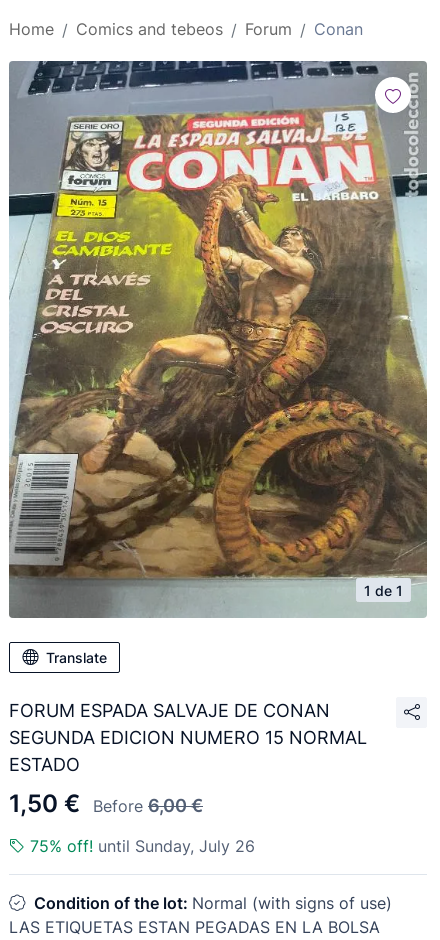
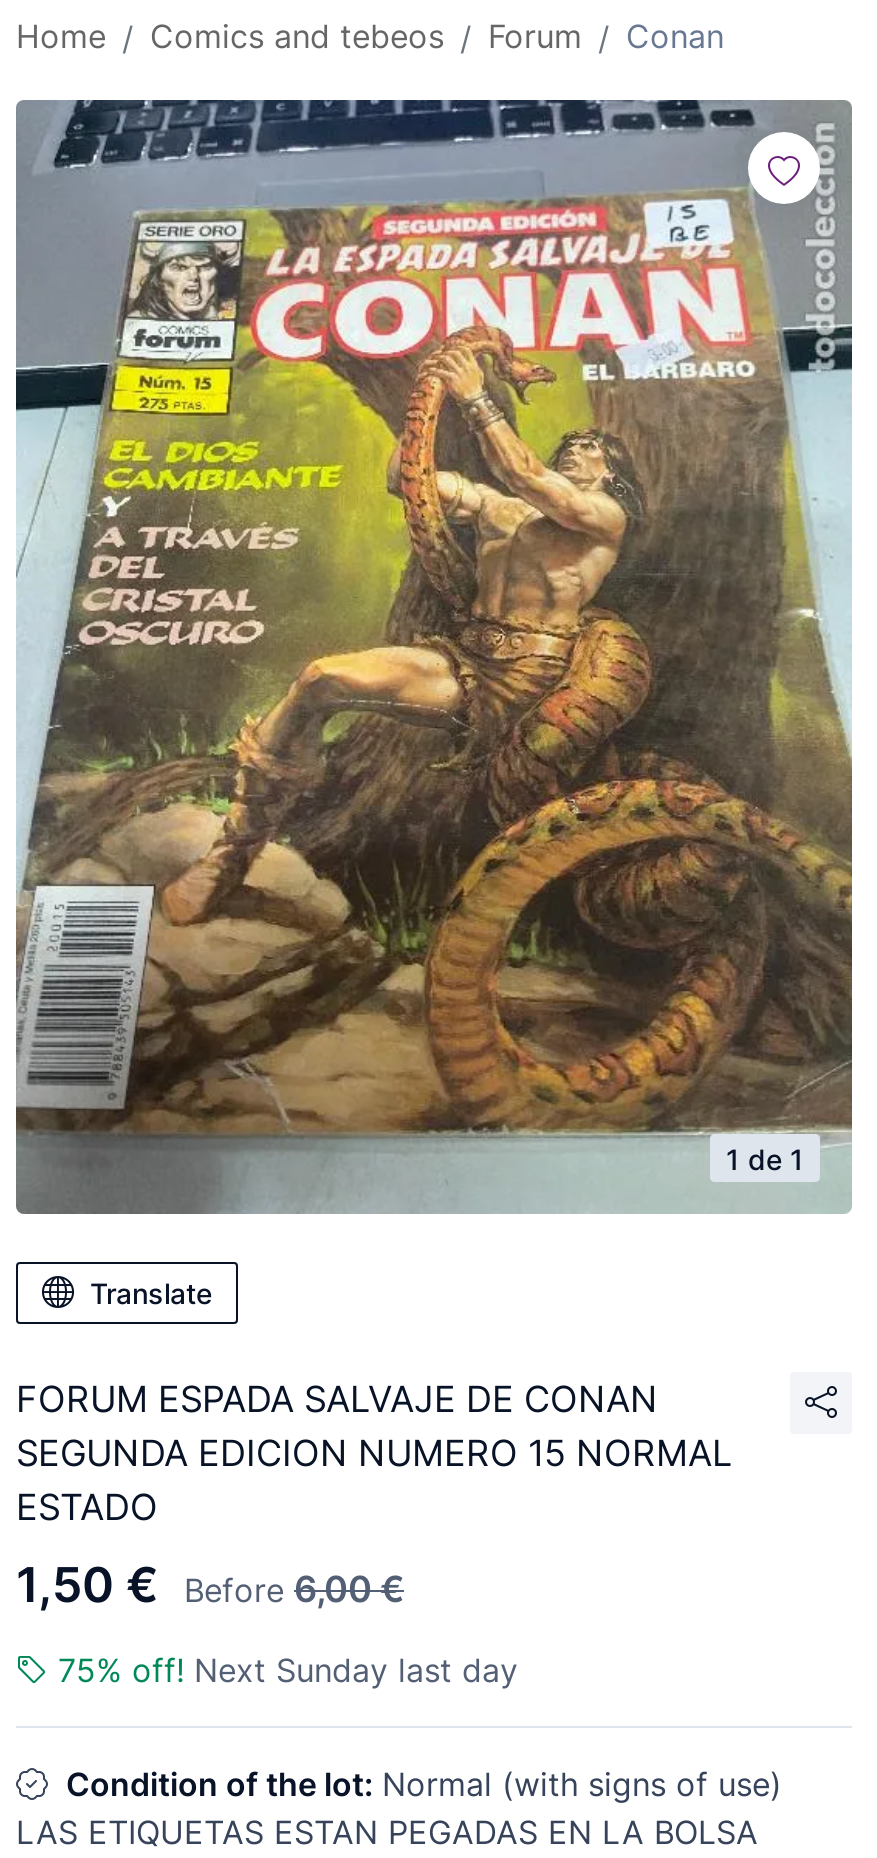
[30,836,255,856] 75% off! until Sunday, July 26 -> [58,1651,518,1691] 75% off! Next Sunday last day

